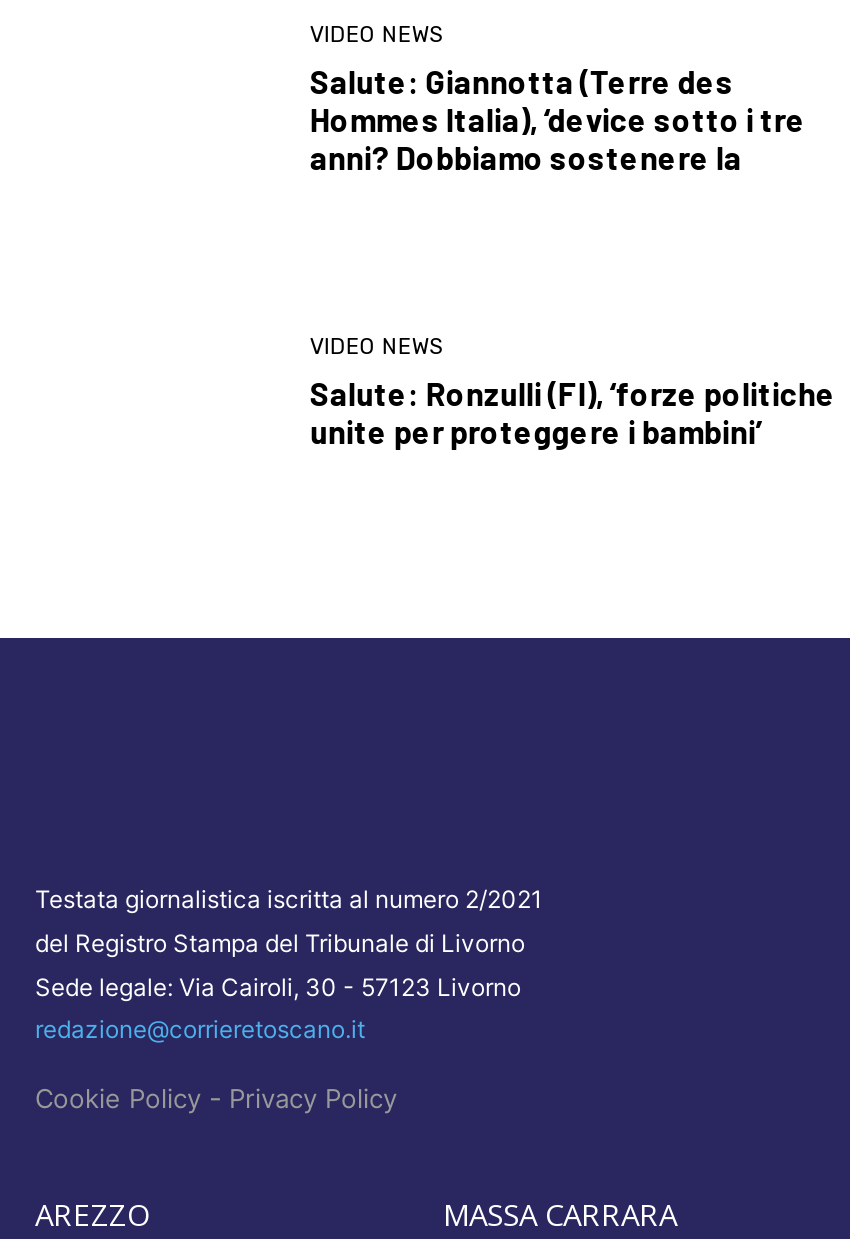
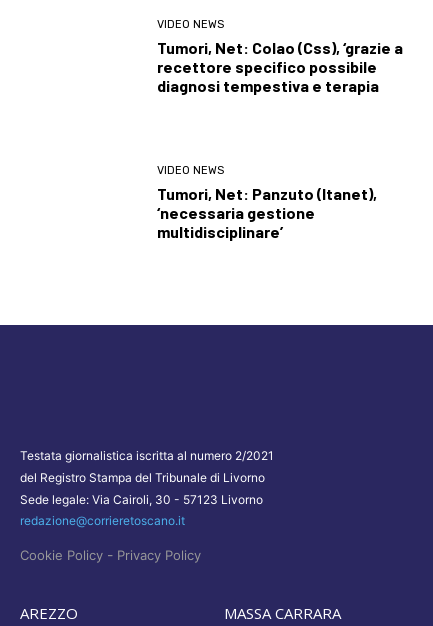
[310,62,806,176] Salute: Giannotta (Terre des | Hommes Italia), ‘device sotto i tre | anni? Dobbiamo sostenere la -> [157,37,403,94] Tumori, Net: Colao (Css), ‘grazie a | recettore specifico possibile | diagnosi tempestiva e terapia
[310,374,836,450] Salute: Ronzulli (FI), ‘forze politiche | unite per proteggere i bambini’ -> [157,184,377,241] Tumori, Net: Panzuto (Itanet), | ‘necessaria gestione | multidisciplinare’

